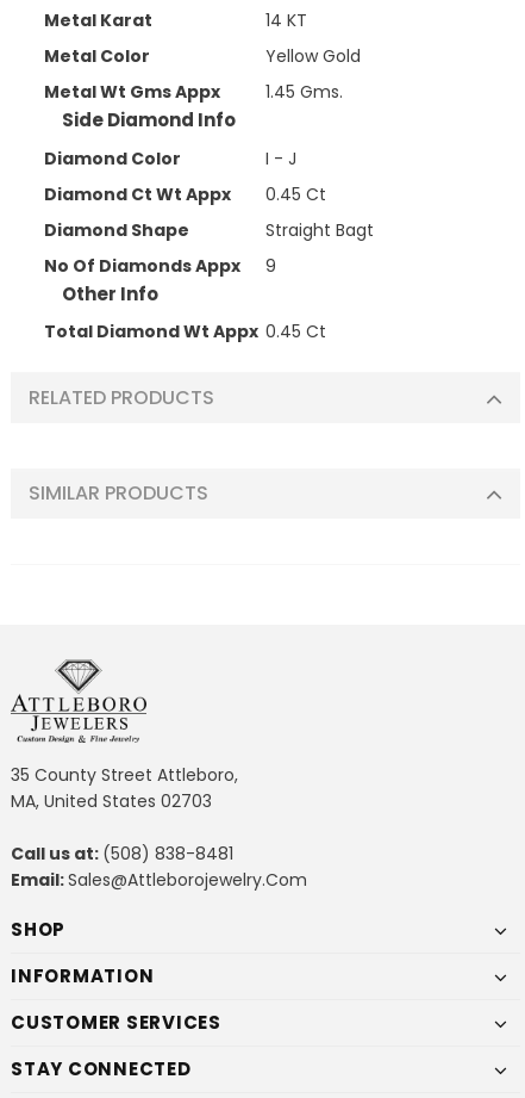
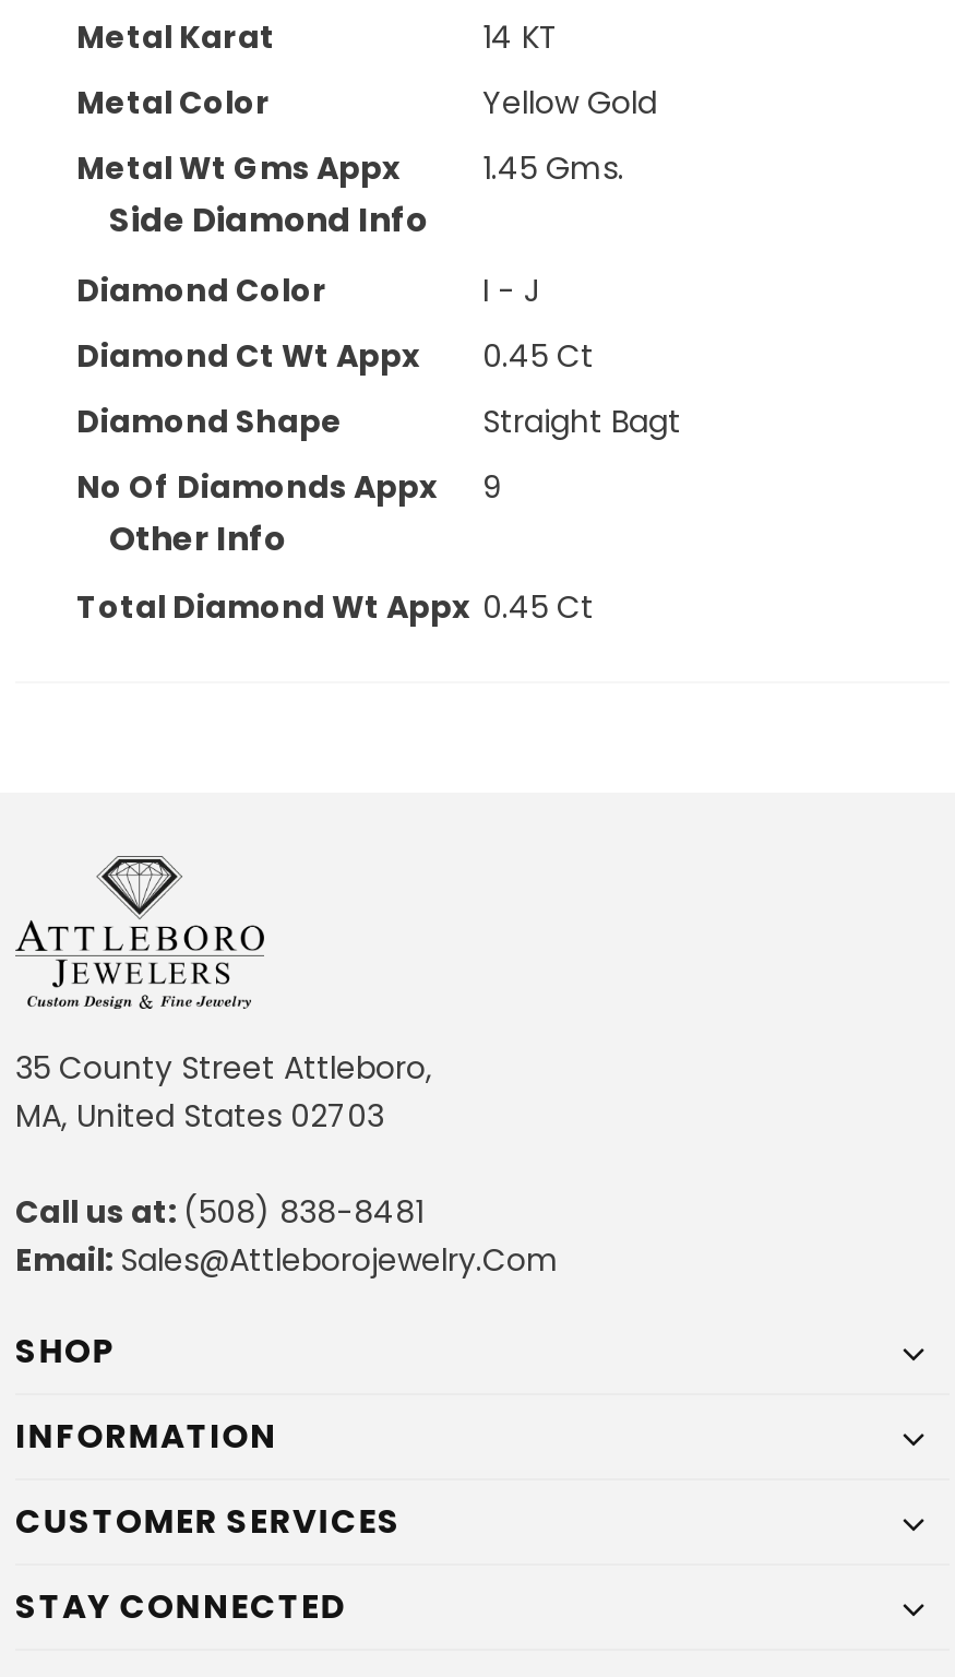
[29,384,214,507] RELATED PRODUCTS | SIMILAR PRODUCTS -> none

